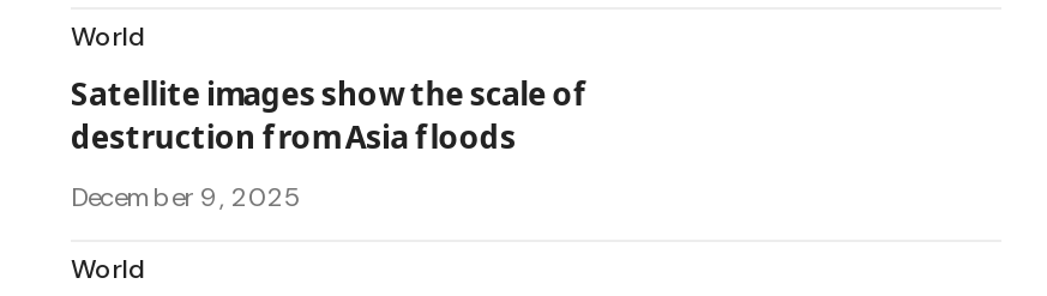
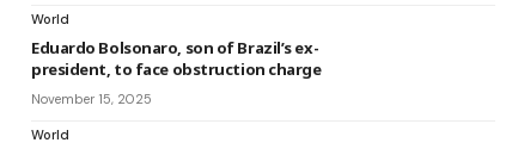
[71,72,589,158] Satellite images show the scale of | destruction from Asia floods -> [31,37,324,80] Eduardo Bolsonaro, son of Brazil’s ex- | president, to face obstruction charge
[71,180,301,213] December 9, 2025 -> [31,91,152,107] November 15, 2025

